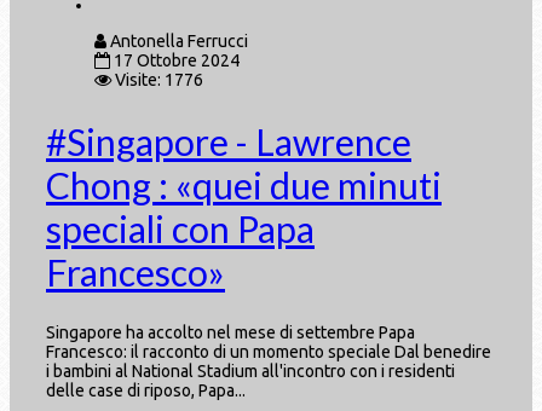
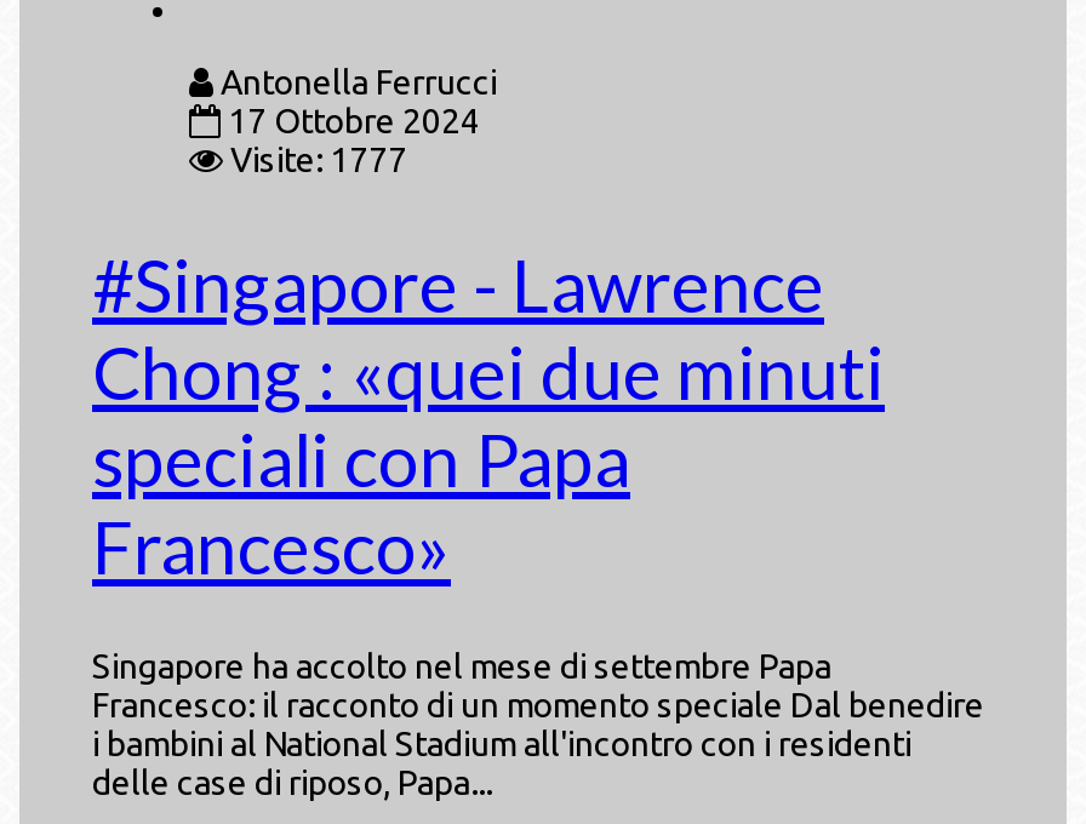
[115,70,203,89] Visite: 1776 -> [230,140,407,178] Visite: 1777

